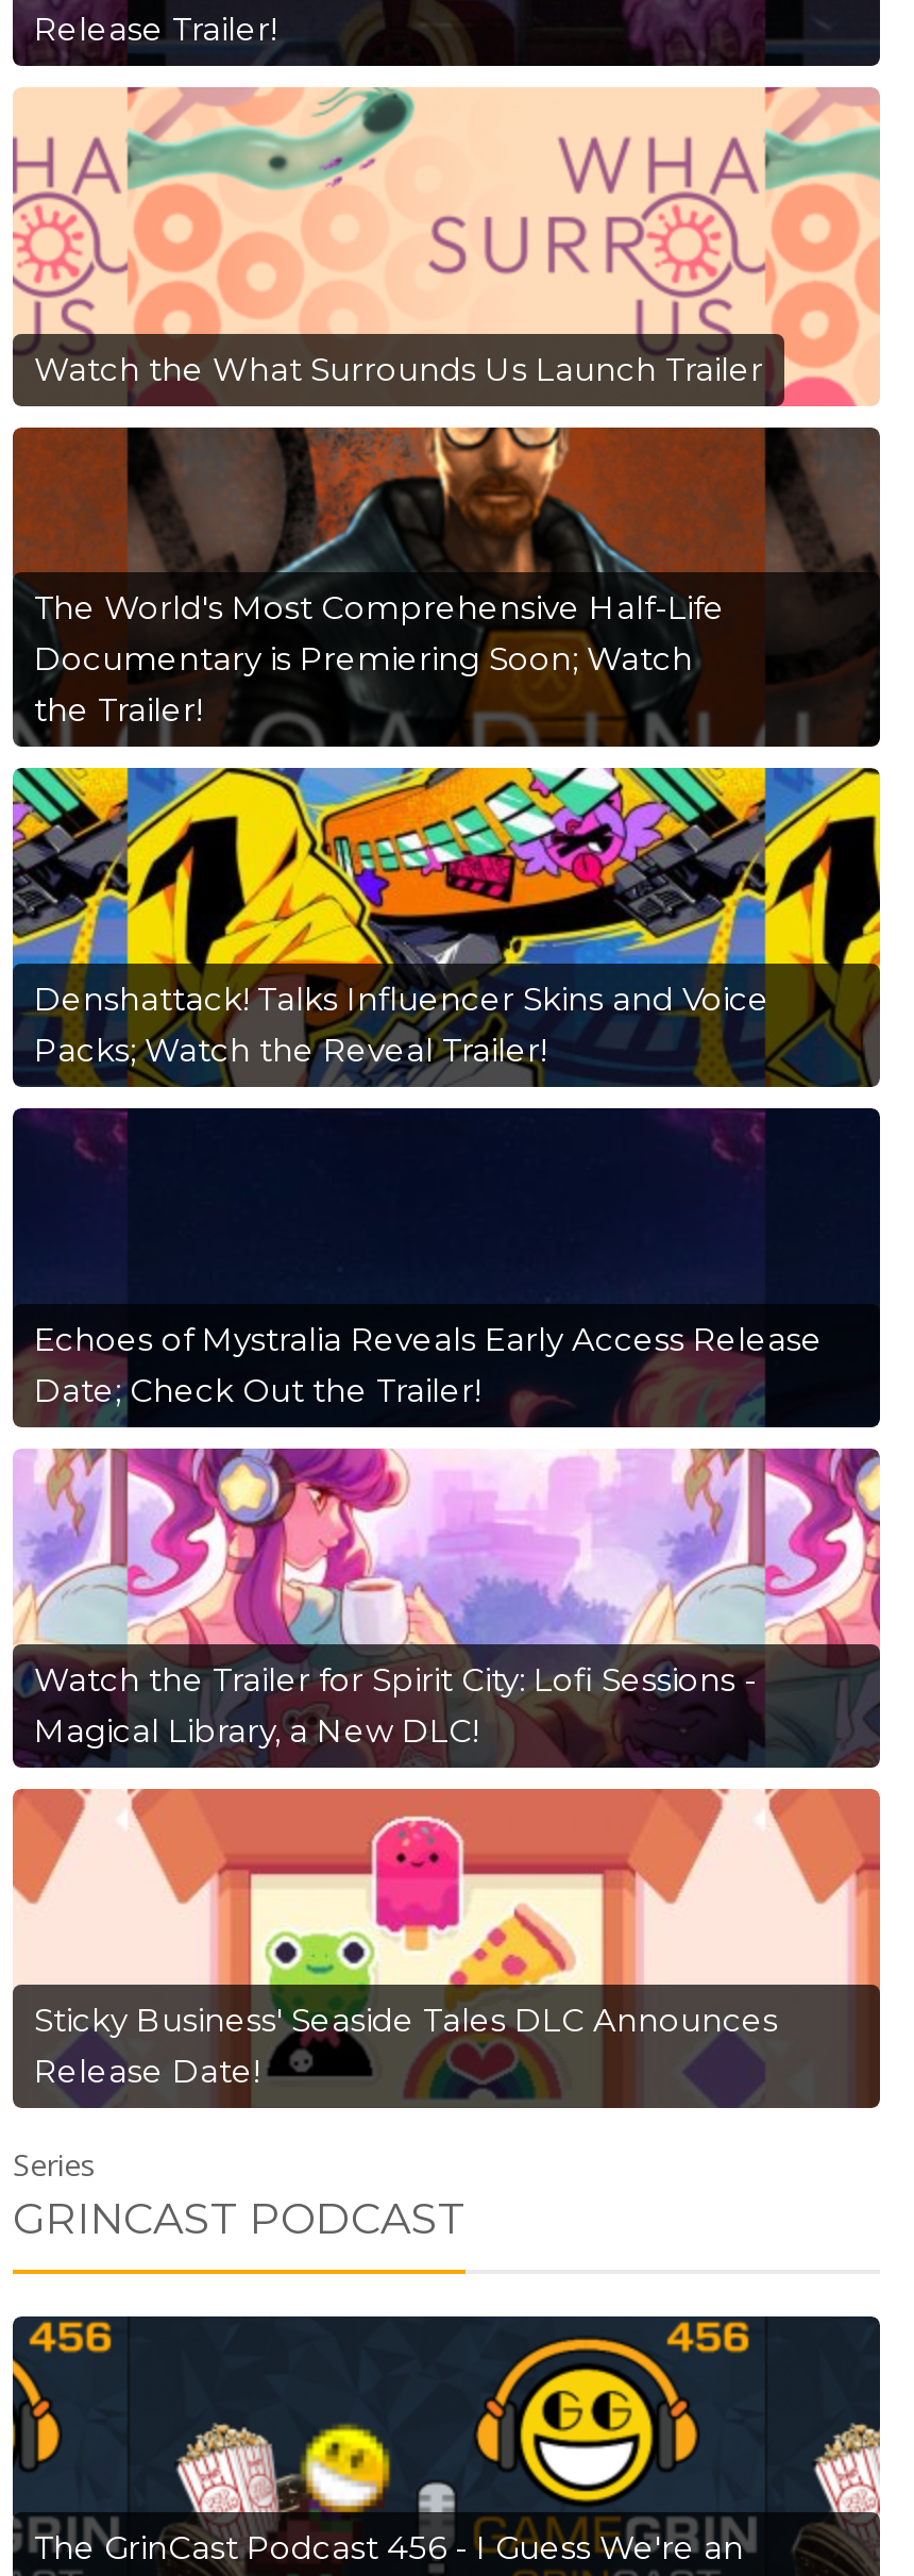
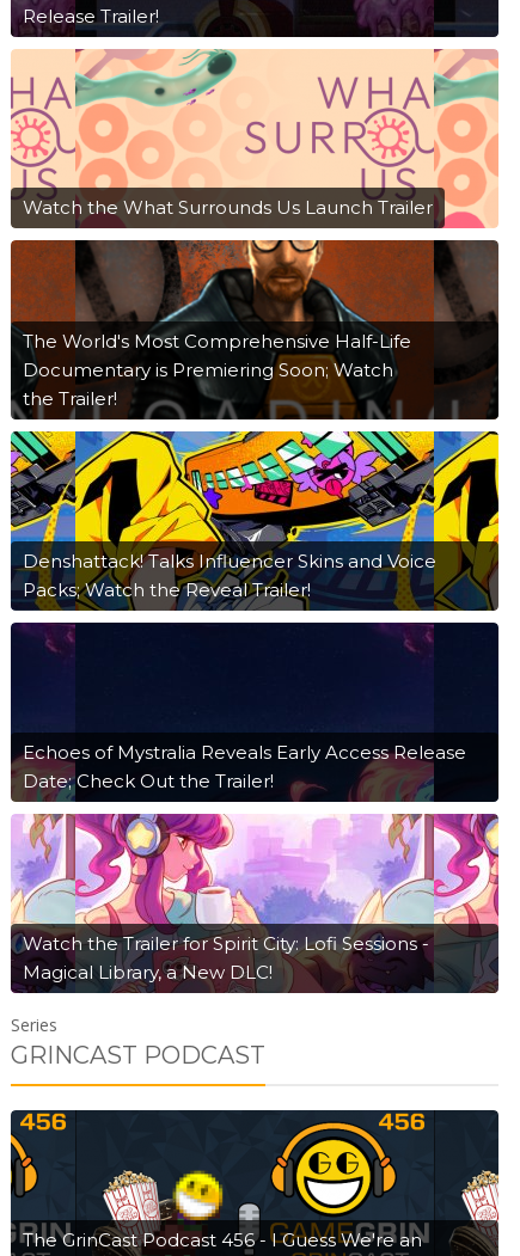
[11,1787,882,2108] [image] | Sticky Business' Seaside Tales DLC Announces | Release Date! -> none

